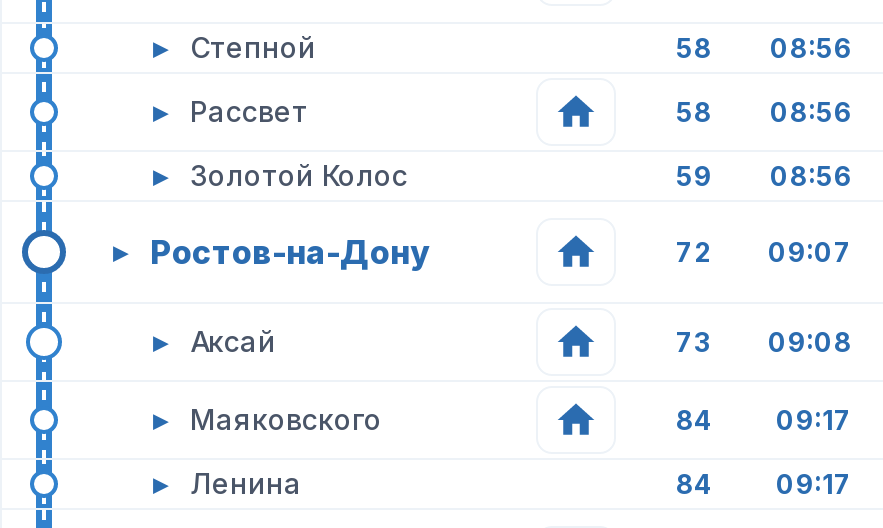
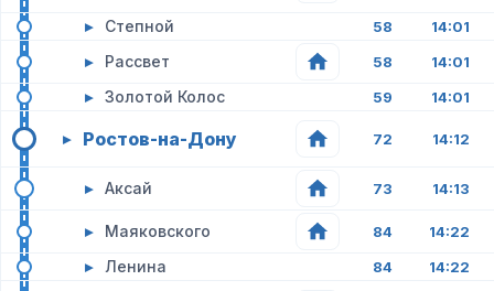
[770,32,852,64] 08:56 -> [431,18,470,35] 14:01
[770,96,852,128] 08:56 -> [431,53,470,71] 14:01
[770,160,852,192] 08:56 -> [431,88,470,106] 14:01
[768,236,852,268] 09:07 -> [432,130,470,148] 14:12
[768,326,852,358] 09:08 -> [432,180,470,197] 14:13
[776,404,852,436] 09:17 -> [429,223,470,240] 14:22
[776,468,852,500] 09:17 -> [429,258,470,276] 14:22

